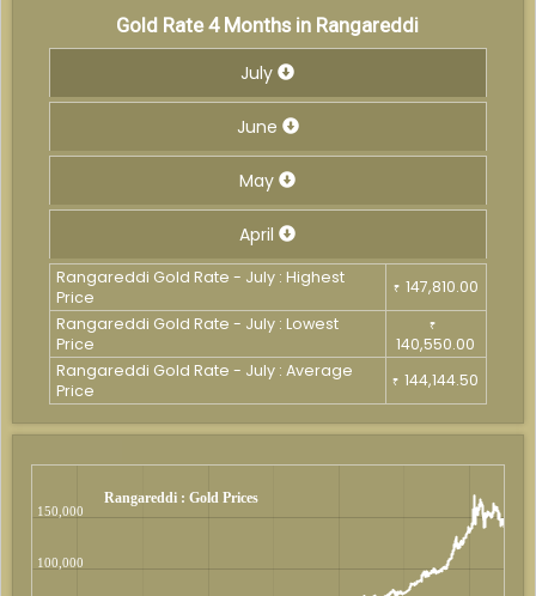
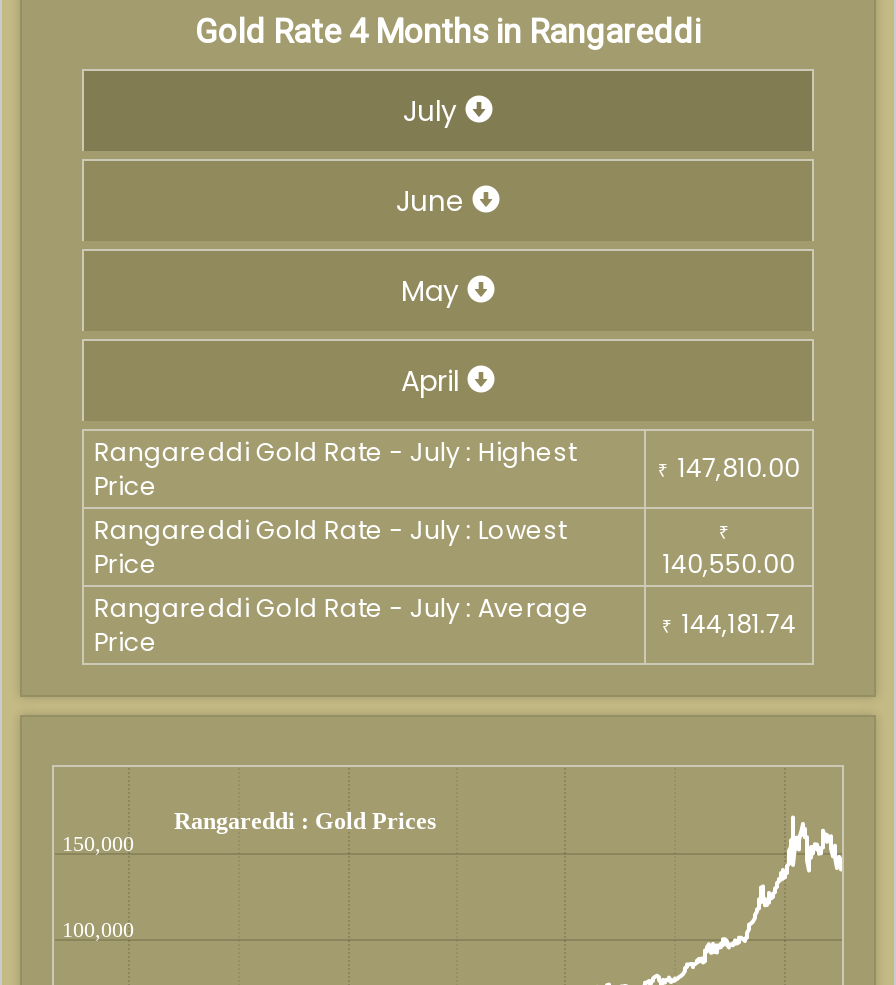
[393,369,479,390] ₹ 144,144.50 -> [662,606,796,640] ₹ 144,181.74

